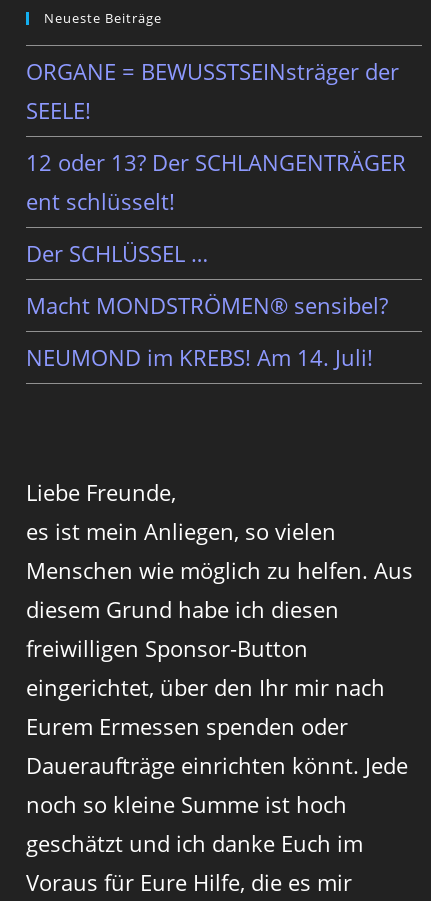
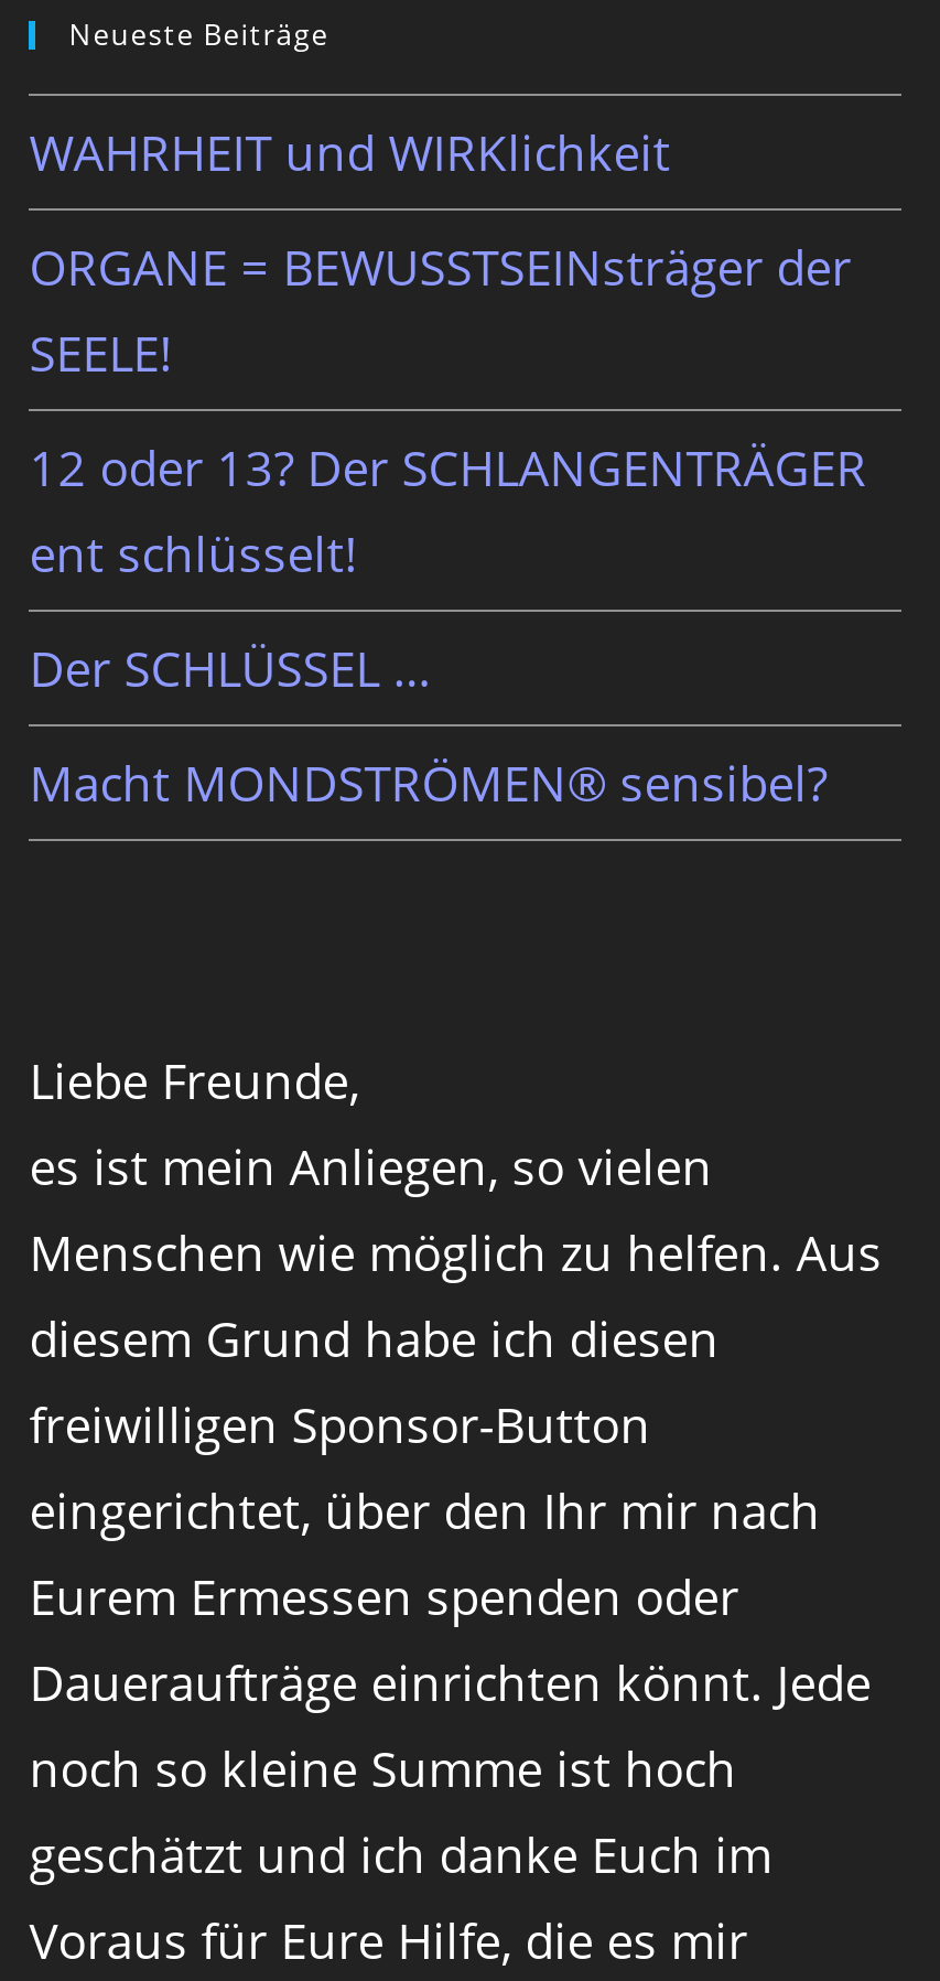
none -> [29,117,670,183] WAHRHEIT und WIRKlichkeit
moved [26,56,406,320] -> [29,232,867,814]: ORGANE = BEWUSSTSEINsträger der | SEELE! | 12 oder 13? Der SCHLANGENTRÄGER | ent schlüsselt! | Der SCHLÜSSEL … | Macht MONDSTRÖMEN® sensibel?
[26,342,373,372] NEUMOND im KREBS! Am 14. Juli! -> none

